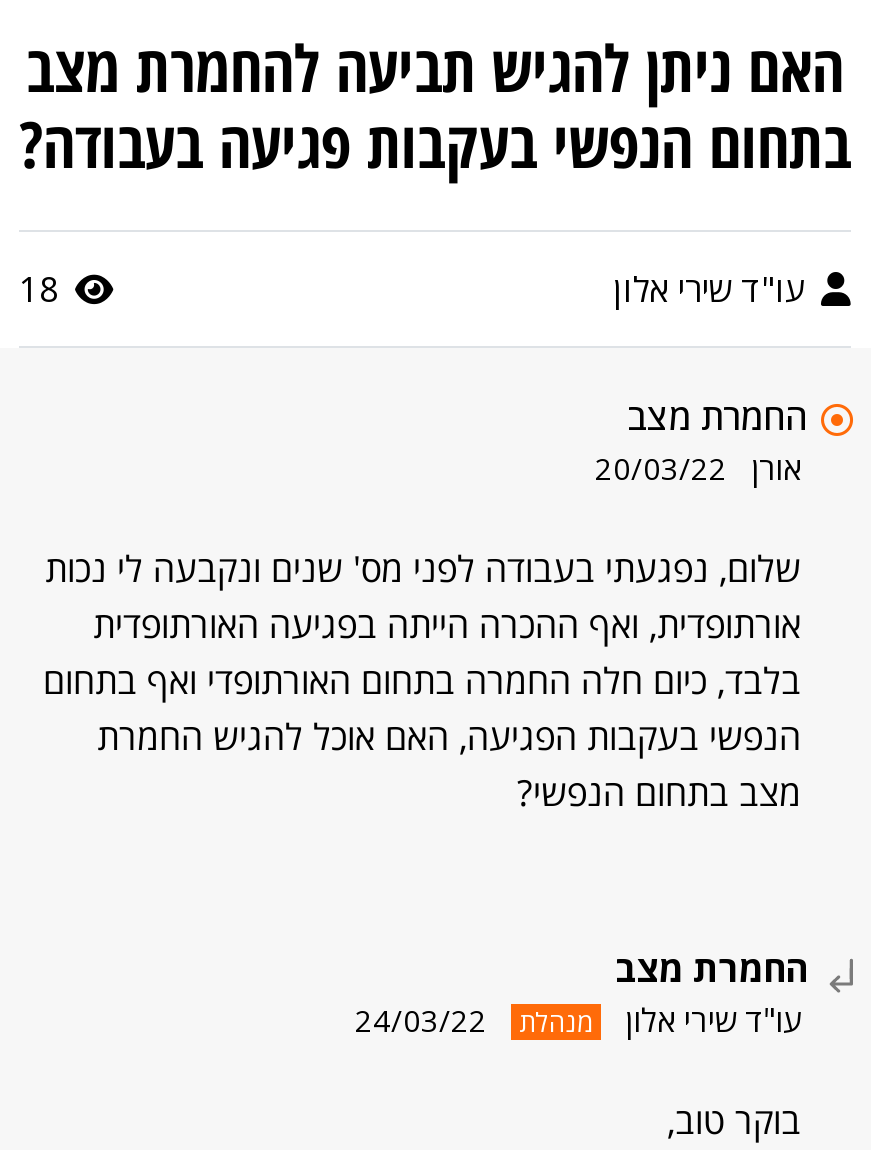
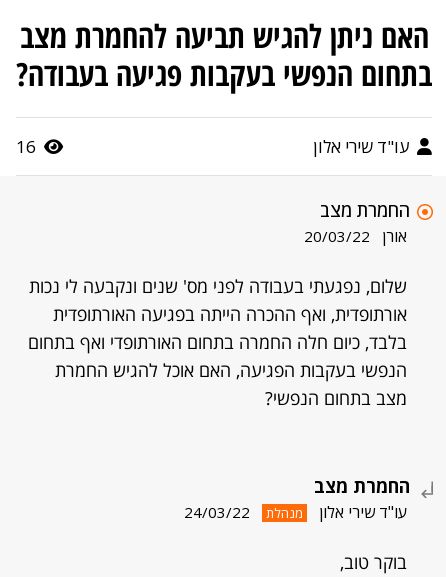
[19,266,59,312] 18 -> [16,135,36,158] 16

